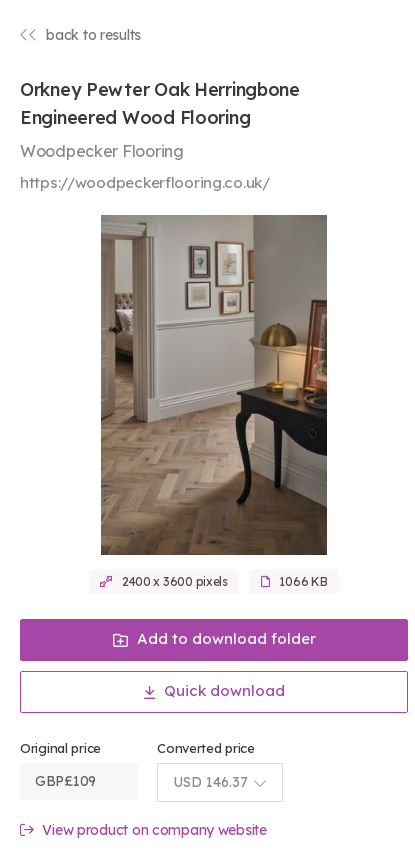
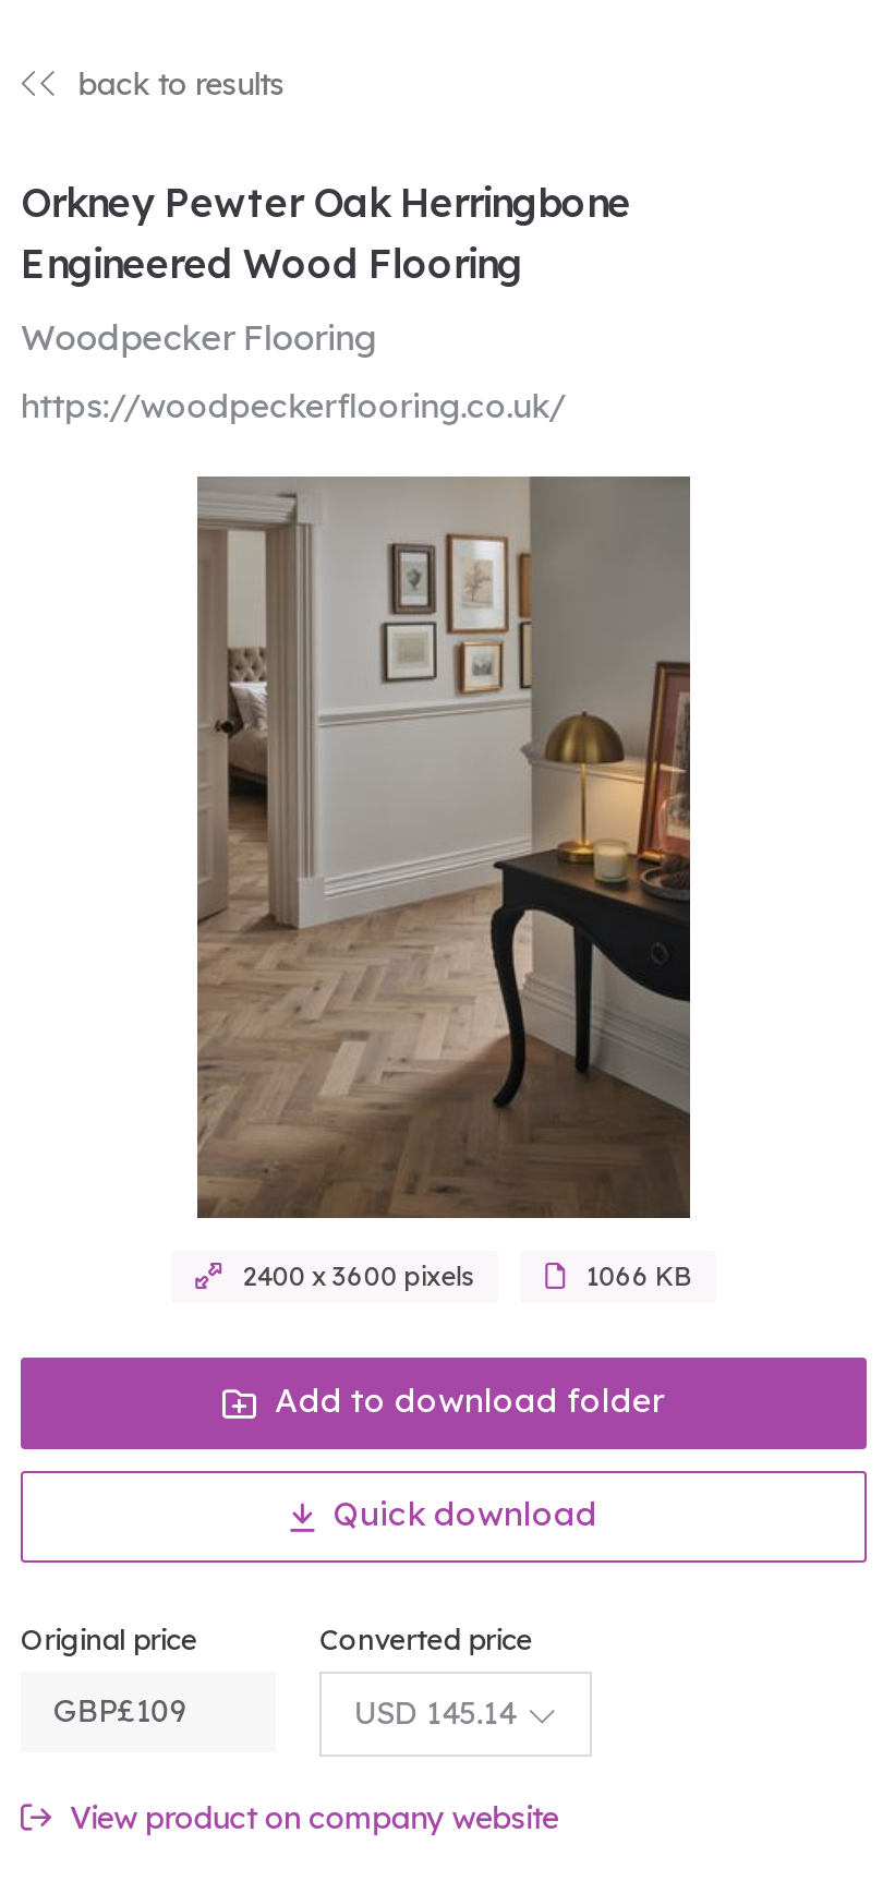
[173,773,248,791] USD 146.37 -> [355,1693,516,1733] USD 145.14

